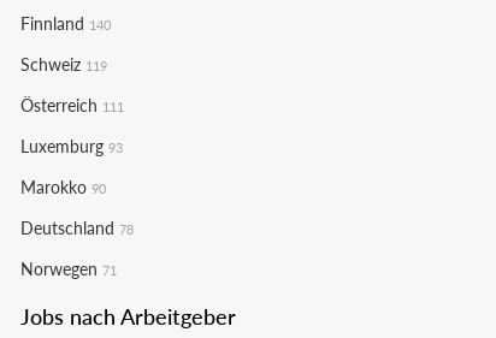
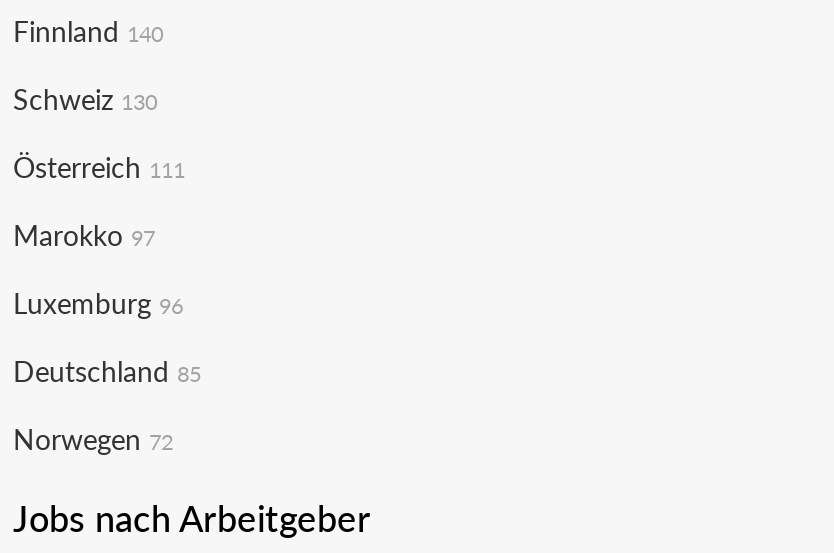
[20,52,107,76] Schweiz 119 -> [13,78,157,118] Schweiz 130
[20,134,123,158] Luxemburg 93 -> [13,214,155,254] Marokko 97
[20,174,106,198] Marokko 90 -> [13,282,183,322] Luxemburg 96
[20,215,134,239] Deutschland 78 -> [13,350,201,390] Deutschland 85
[20,256,117,280] Norwegen 71 -> [13,418,173,458] Norwegen 72

